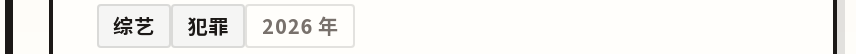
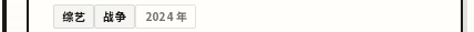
[188,9,339,39] 犯罪 | 2026年 -> [103,7,187,24] 战争 | 2024年

